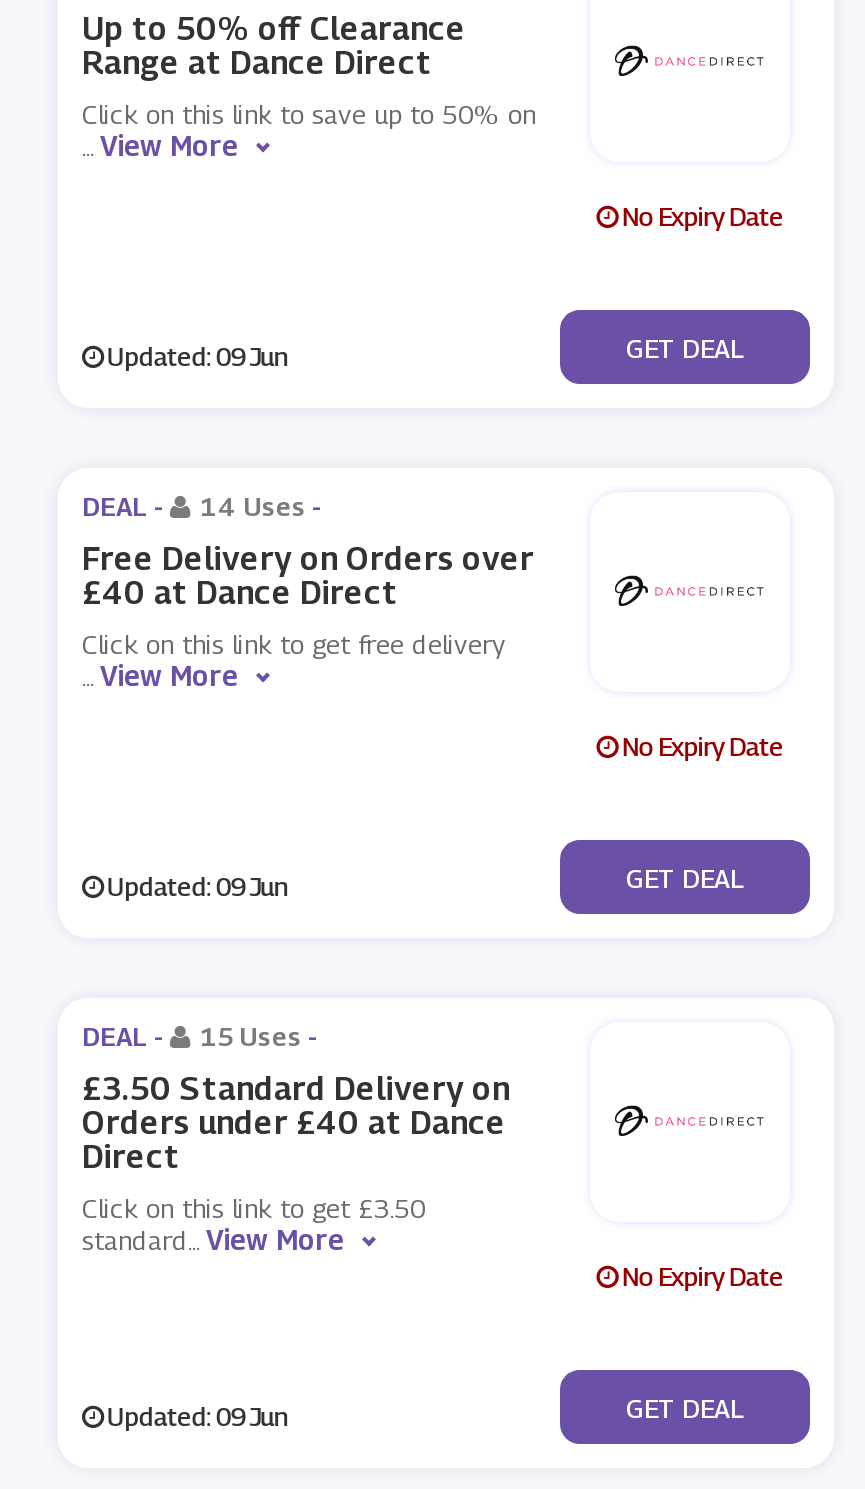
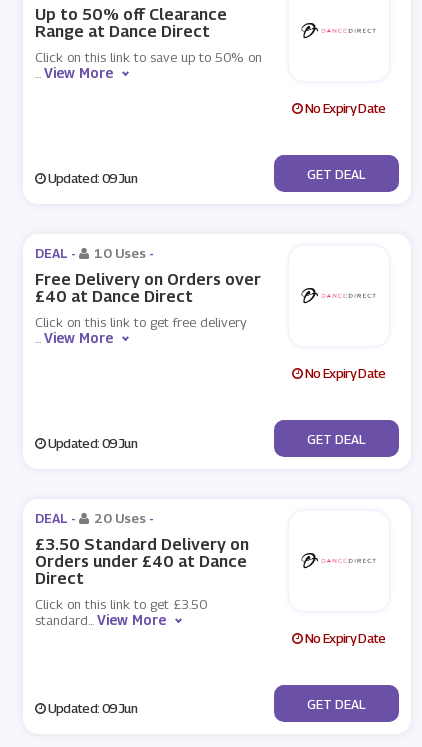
[82,491,322,523] DEAL - 14 Uses - -> [35,245,154,261] DEAL - 10 Uses -
[82,1021,318,1053] DEAL - 15 Uses - -> [35,510,154,526] DEAL - 20 Uses -

